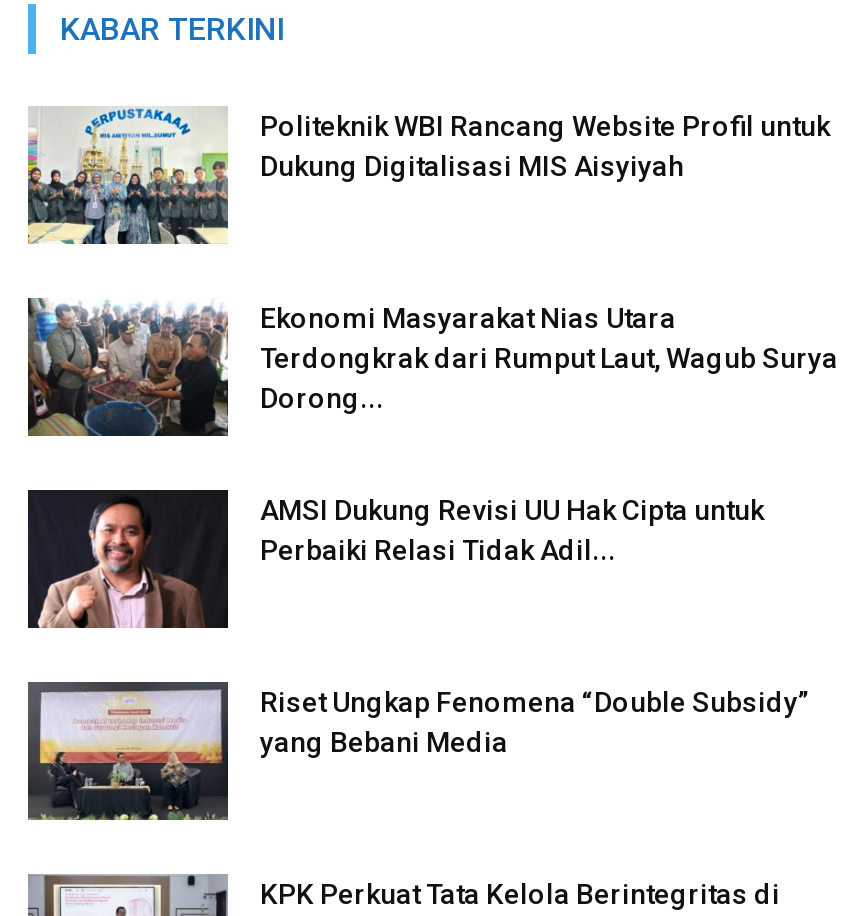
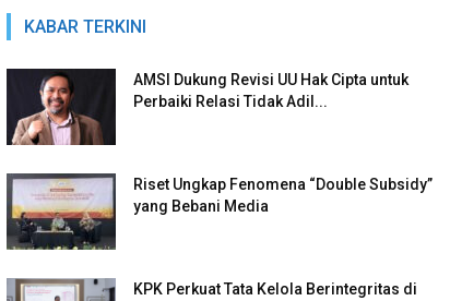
[26,106,830,246] [image] | Politeknik WBI Rancang Website Profil untuk | Dukung Digitalisasi MIS Aisyiyah -> none
[28,298,838,438] [image] | Ekonomi Masyarakat Nias Utara | Terdongkrak dari Rumput Laut, Wagub Surya | Dorong... -> none

